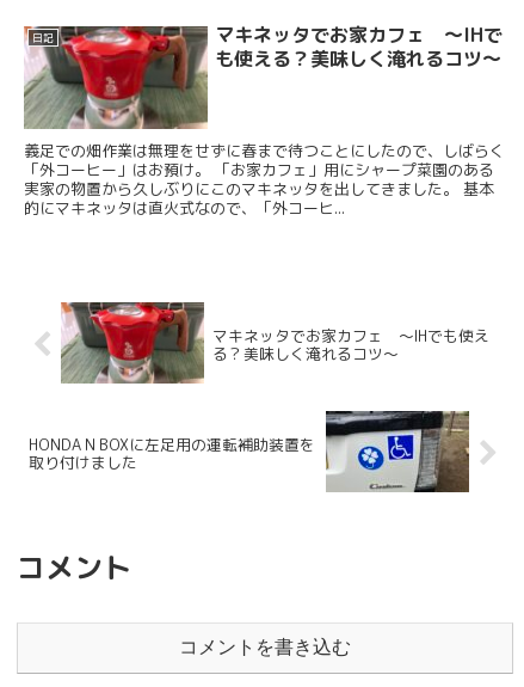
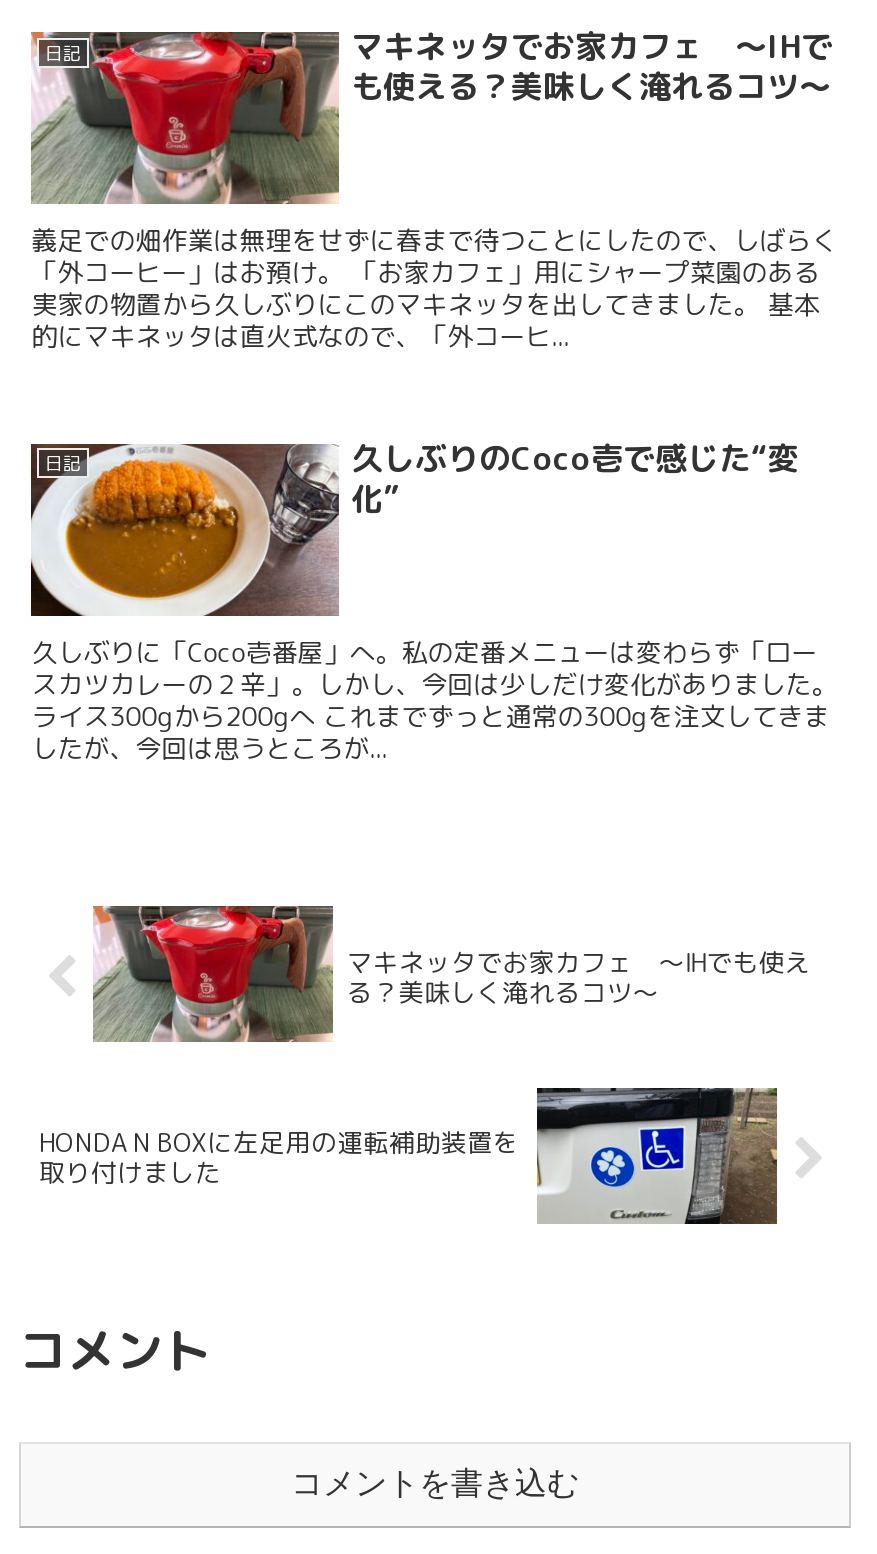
none -> [29,435,799,617] [image] | 日記 | 久しぶりのCoco壱で感じた“変 | 化”
none -> [31,634,837,766] 久しぶりに「Coco壱番屋」へ。私の定番メニューは変わらず「ロー | スカツカレーの２辛」。しかし、今回は少しだけ変化がありました。 | ライス300gから200gへ これまでずっと通常の300gを注文してきま | したが、今回は思うところが...

